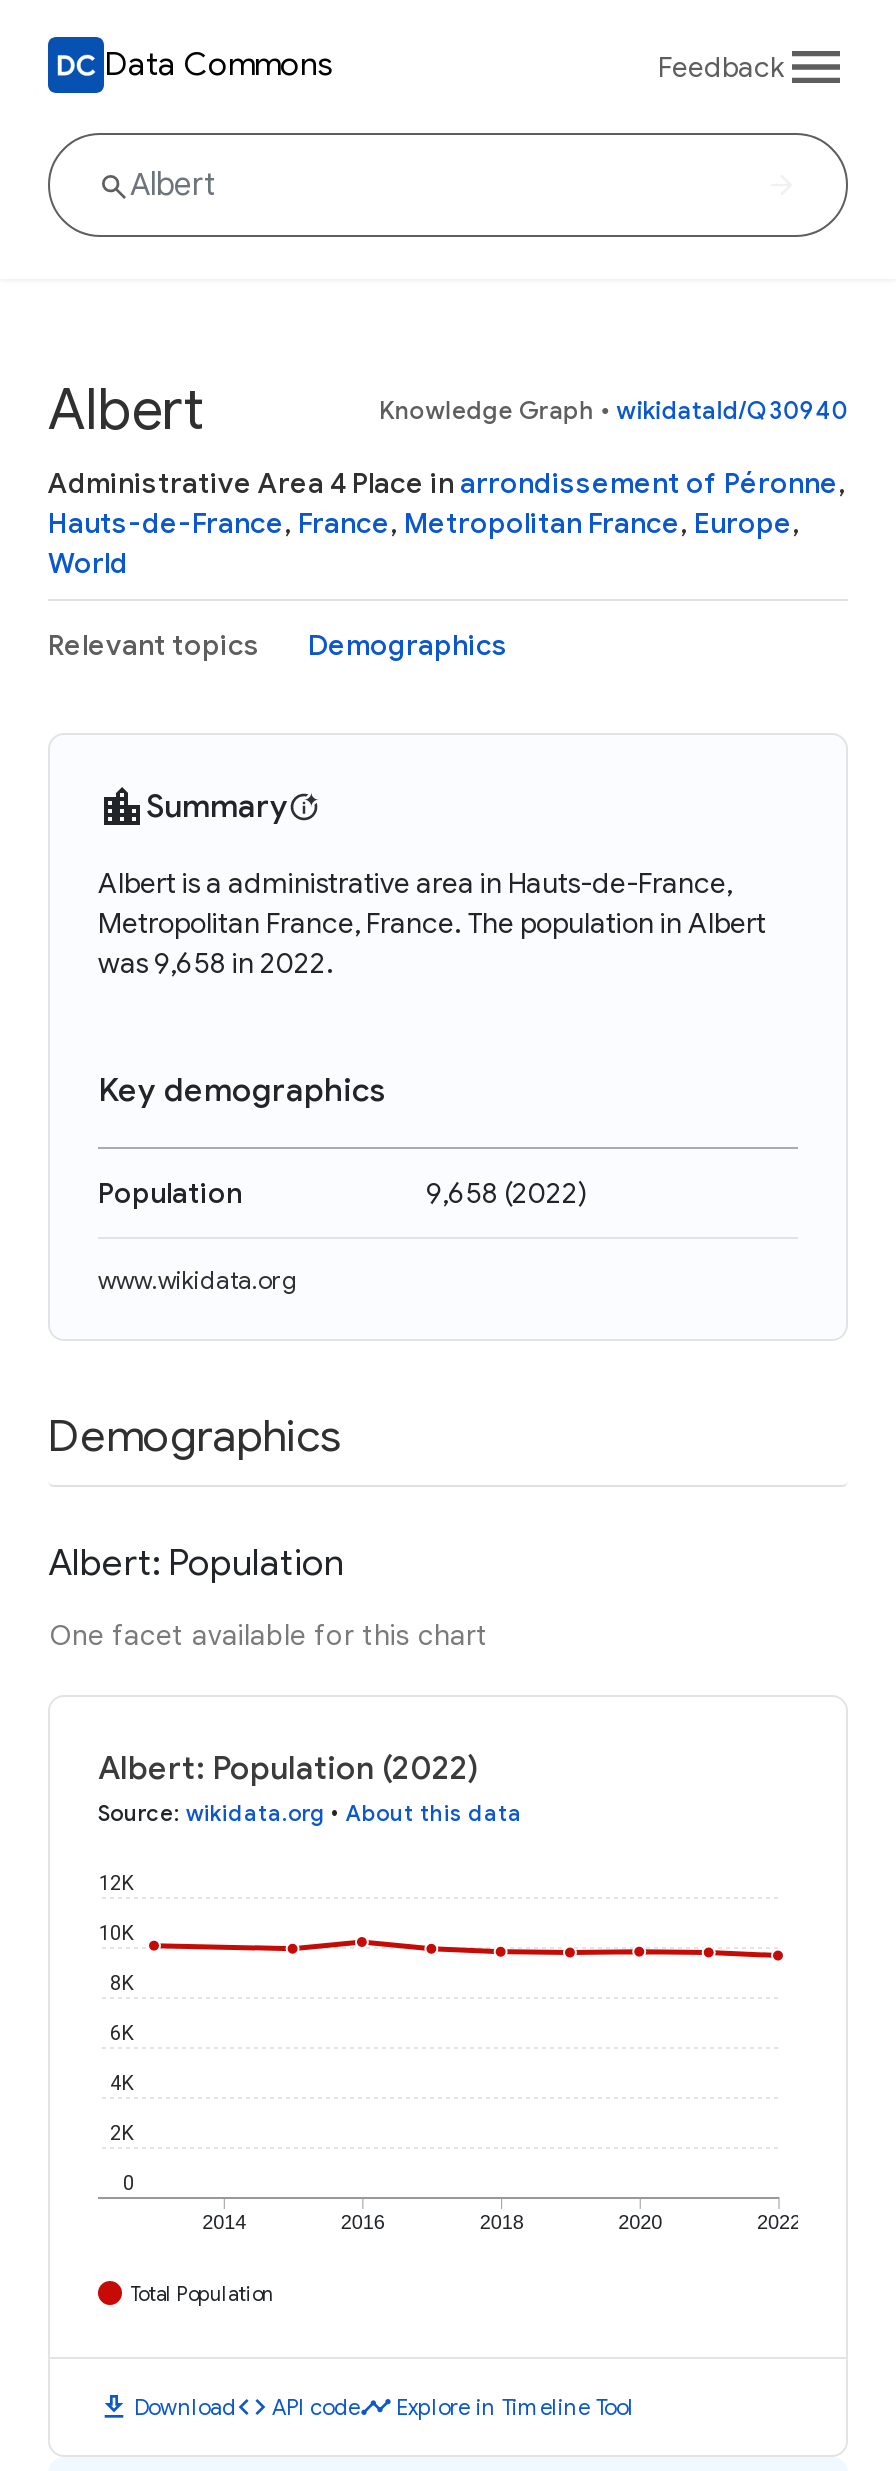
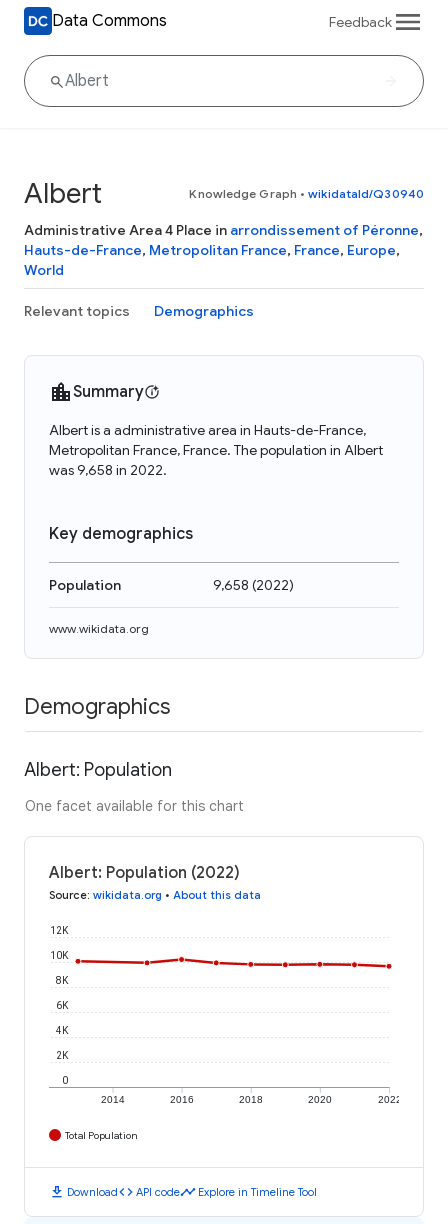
[48,505,800,541] Hauts-de-France, France, Metropolitan France, Europe, -> [24,241,400,259] Hauts-de-France, Metropolitan France, France, Europe,

